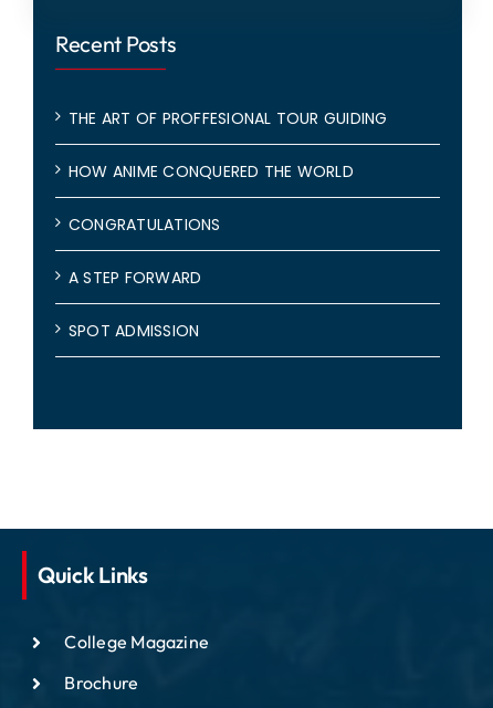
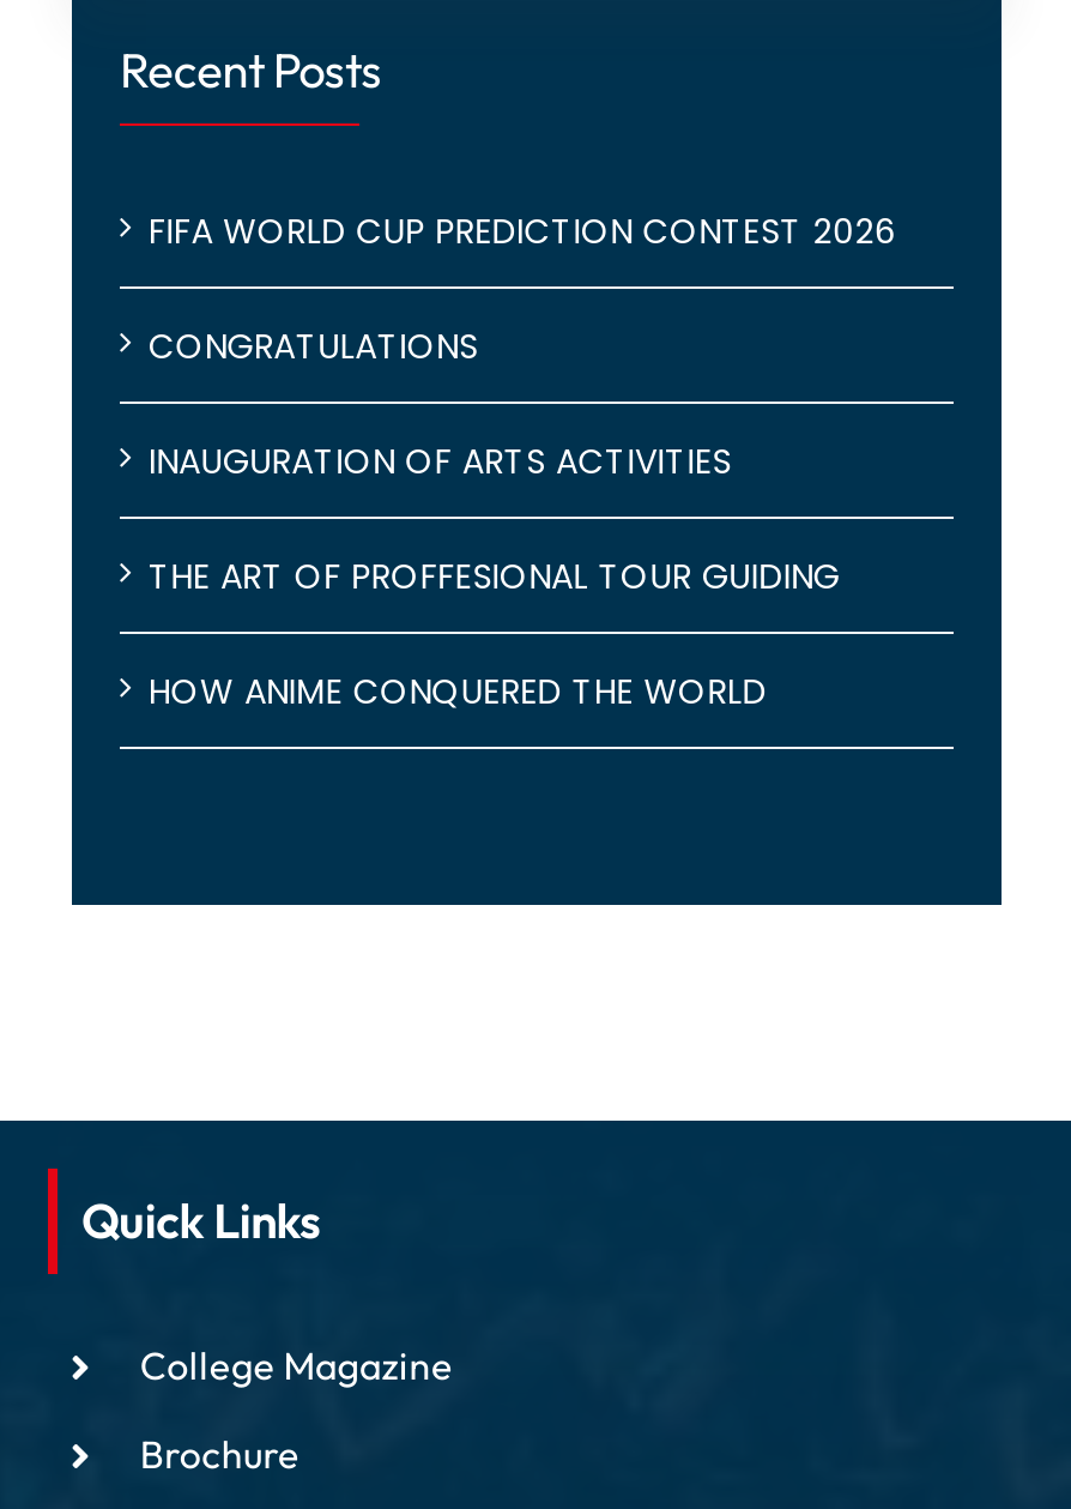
none -> [149,208,896,486] FIFA WORLD CUP PREDICTION CONTEST 2026 | INAUGURATION OF ARTS ACTIVITIES
moved [69,108,388,183] -> [149,553,840,716]: THE ART OF PROFFESIONAL TOUR GUIDING | HOW ANIME CONQUERED THE WORLD
moved [69,214,221,236] -> [149,323,478,371]: CONGRATULATIONS
[69,267,202,342] A STEP FORWARD | SPOT ADMISSION -> none

